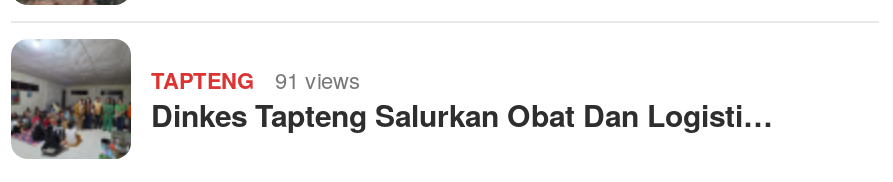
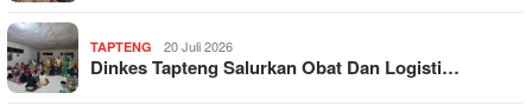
[151,62,361,94] TAPTENG 91 views -> [90,37,233,56] TAPTENG 20 Juli 2026

